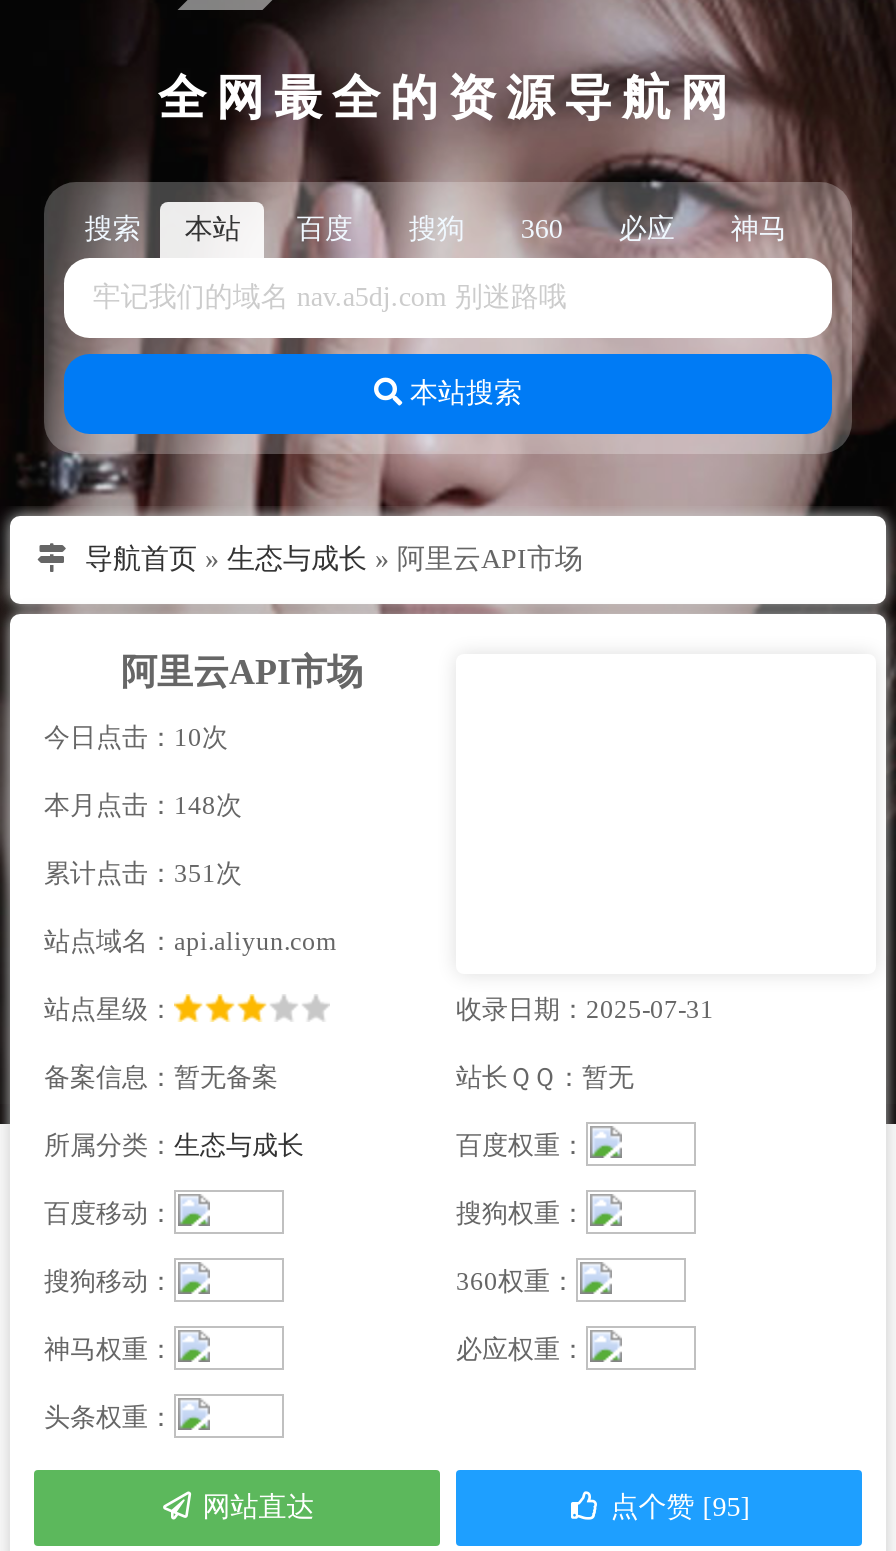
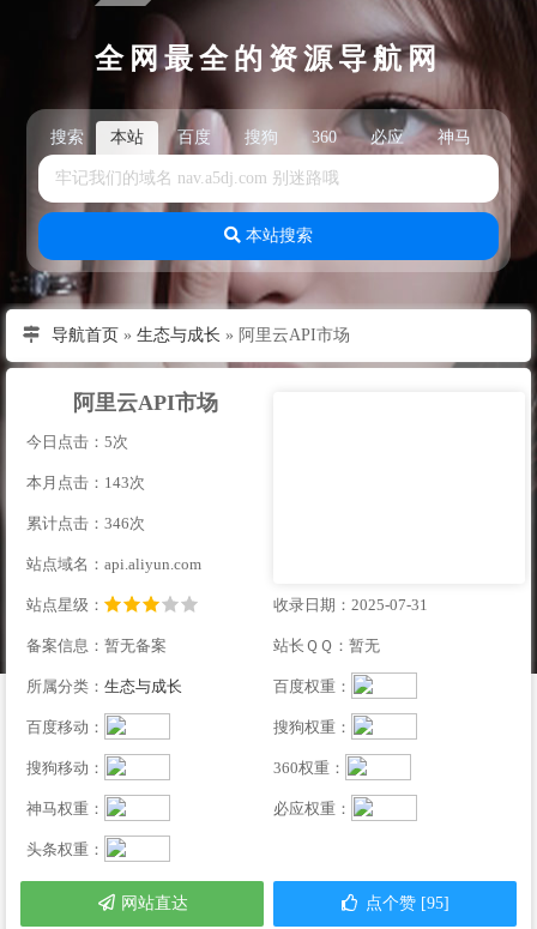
[44,722,228,752] 今日点击：10次 -> [26,433,128,451] 今日点击：5次
[44,790,242,820] 本月点击：148次 -> [26,473,145,491] 本月点击：143次
[44,858,242,888] 累计点击：351次 -> [26,514,145,532] 累计点击：346次

